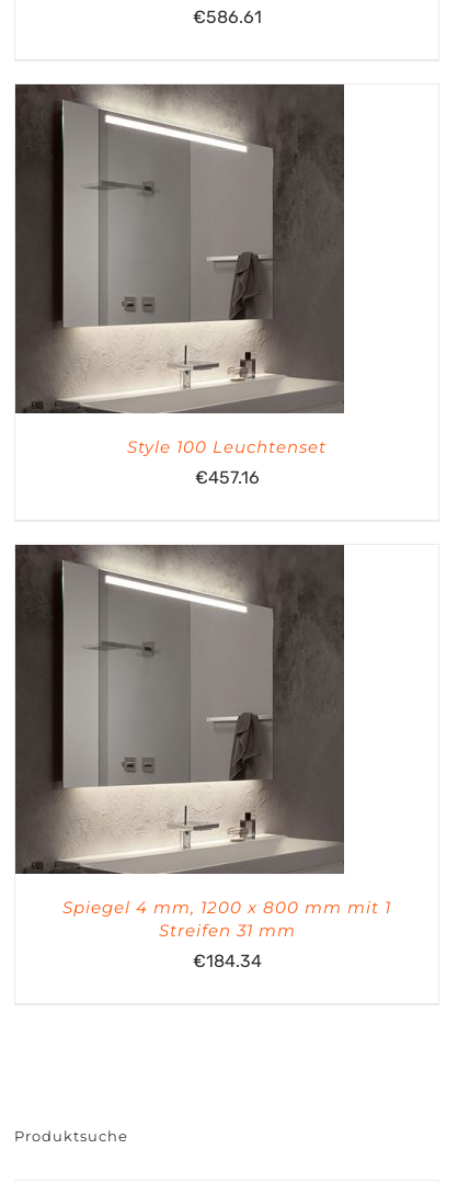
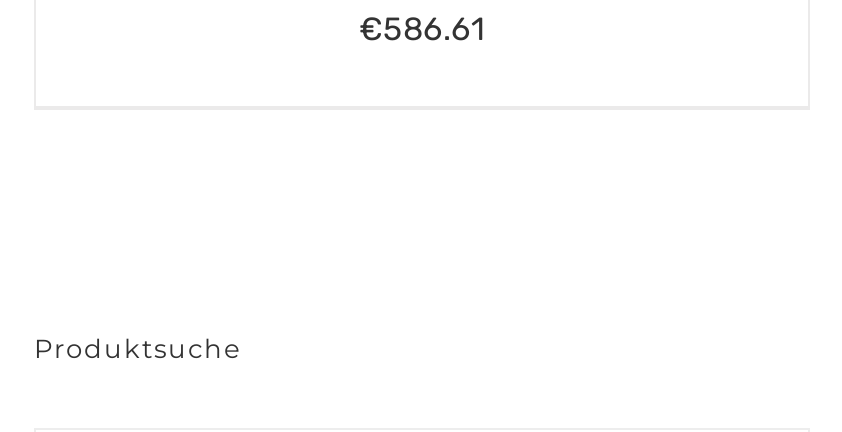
[14,83,345,488] [image] | Style 100 Leuchtenset | €457.16 -> none
[14,544,391,971] [image] | Spiegel 4 mm, 1200 x 800 mm mit 1 | Streifen 31 mm | €184.34 -> none

